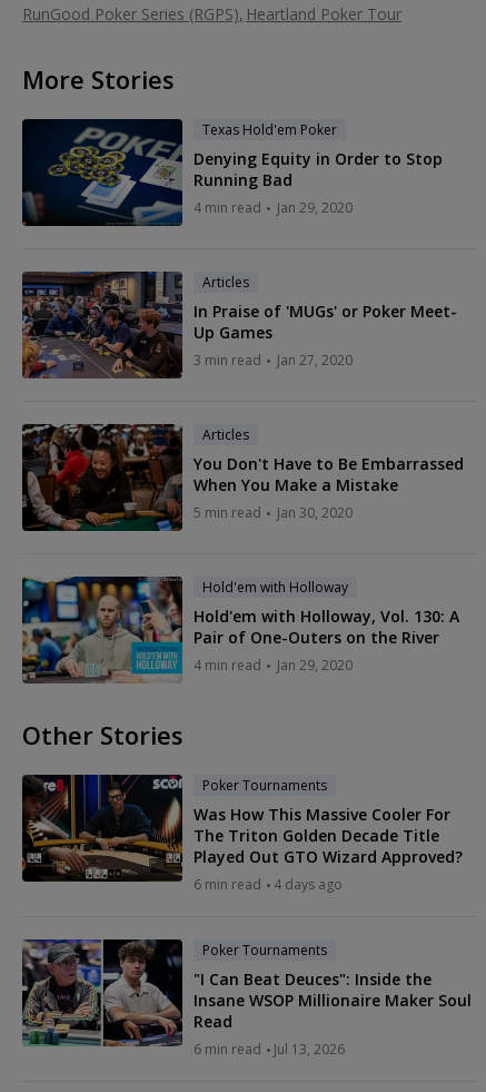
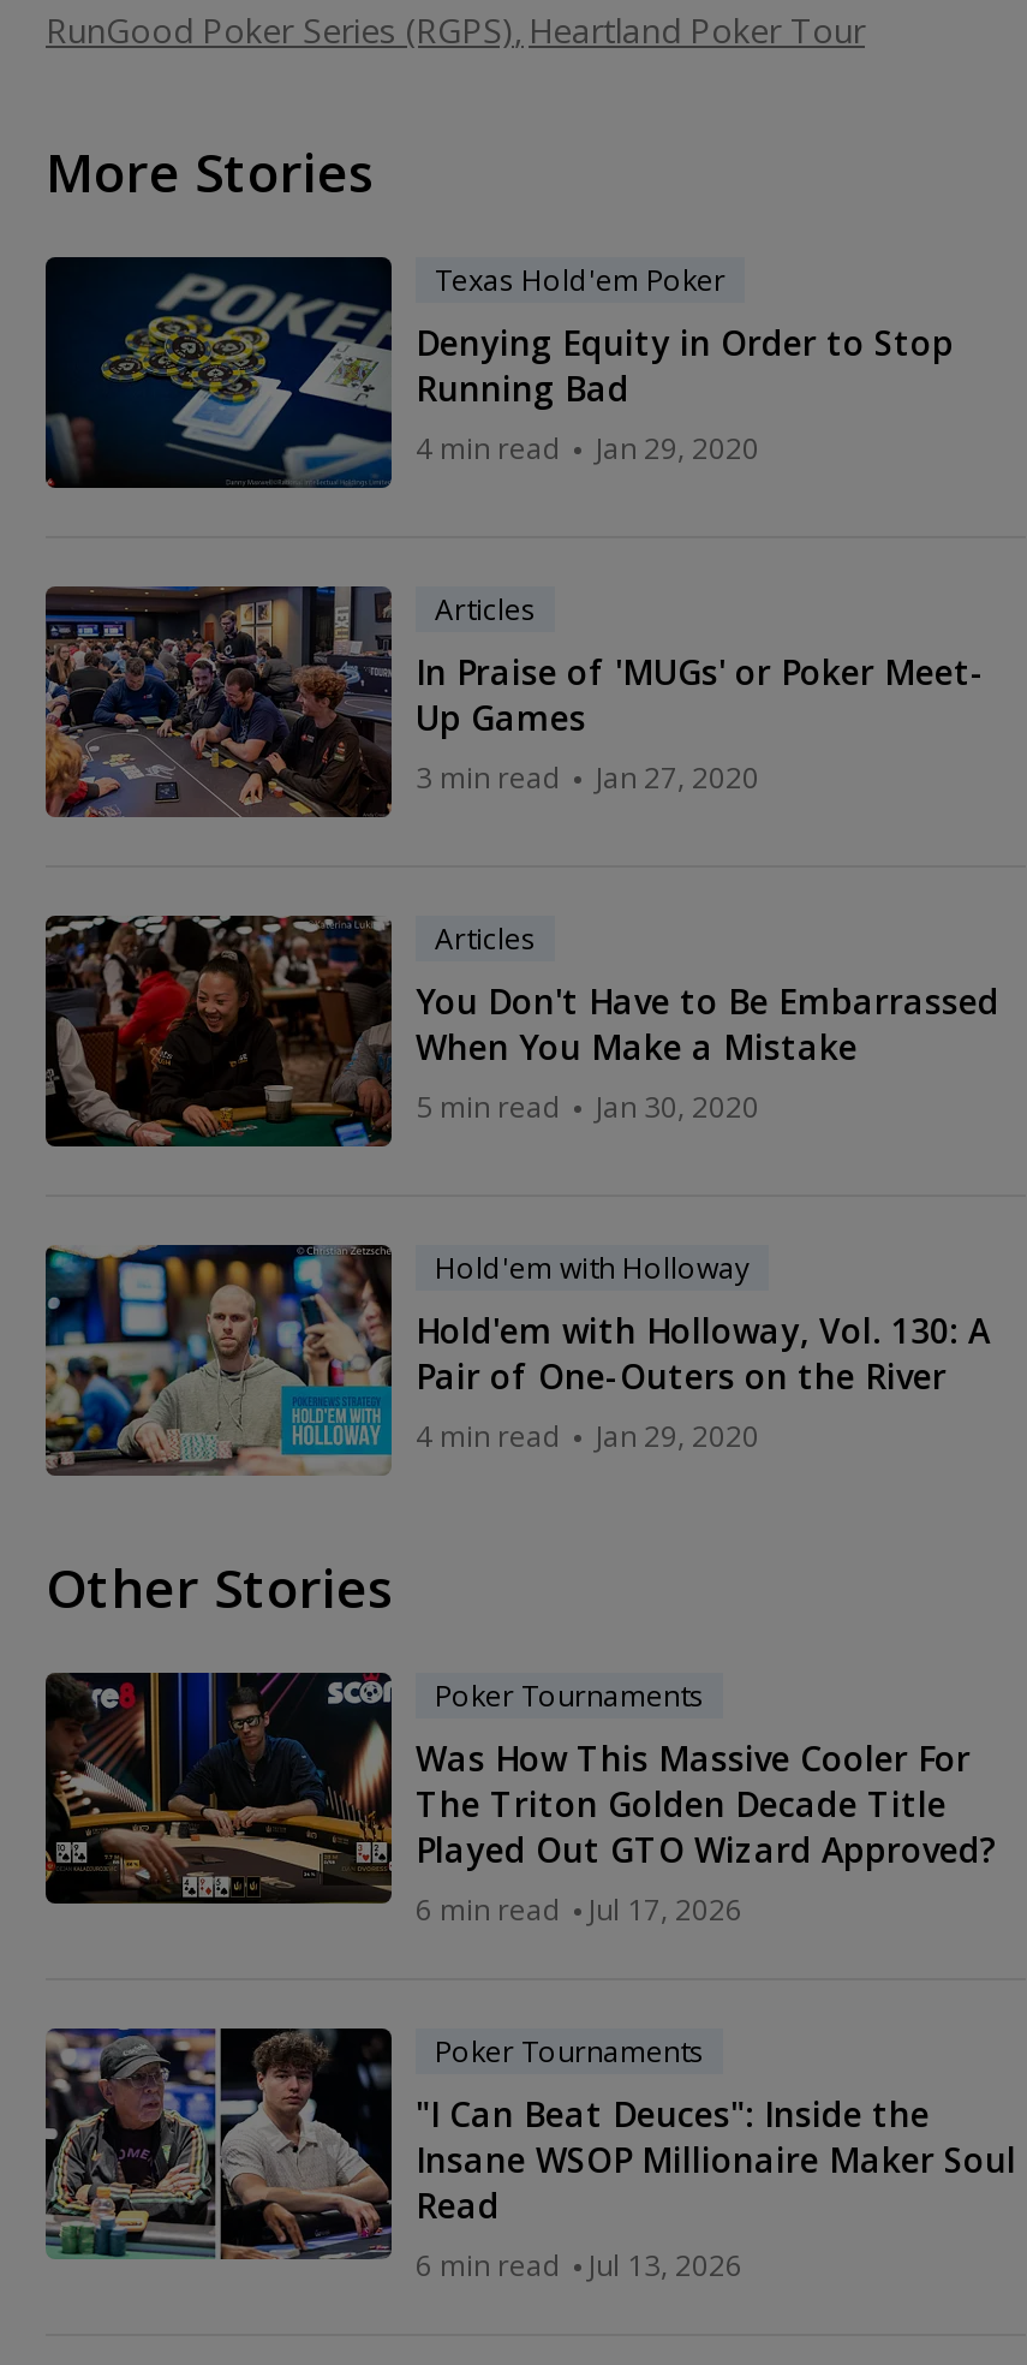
[194,875,343,894] 6 min read 4 days ago -> [416,1890,742,1930] 6 min read Jul 17, 2026

